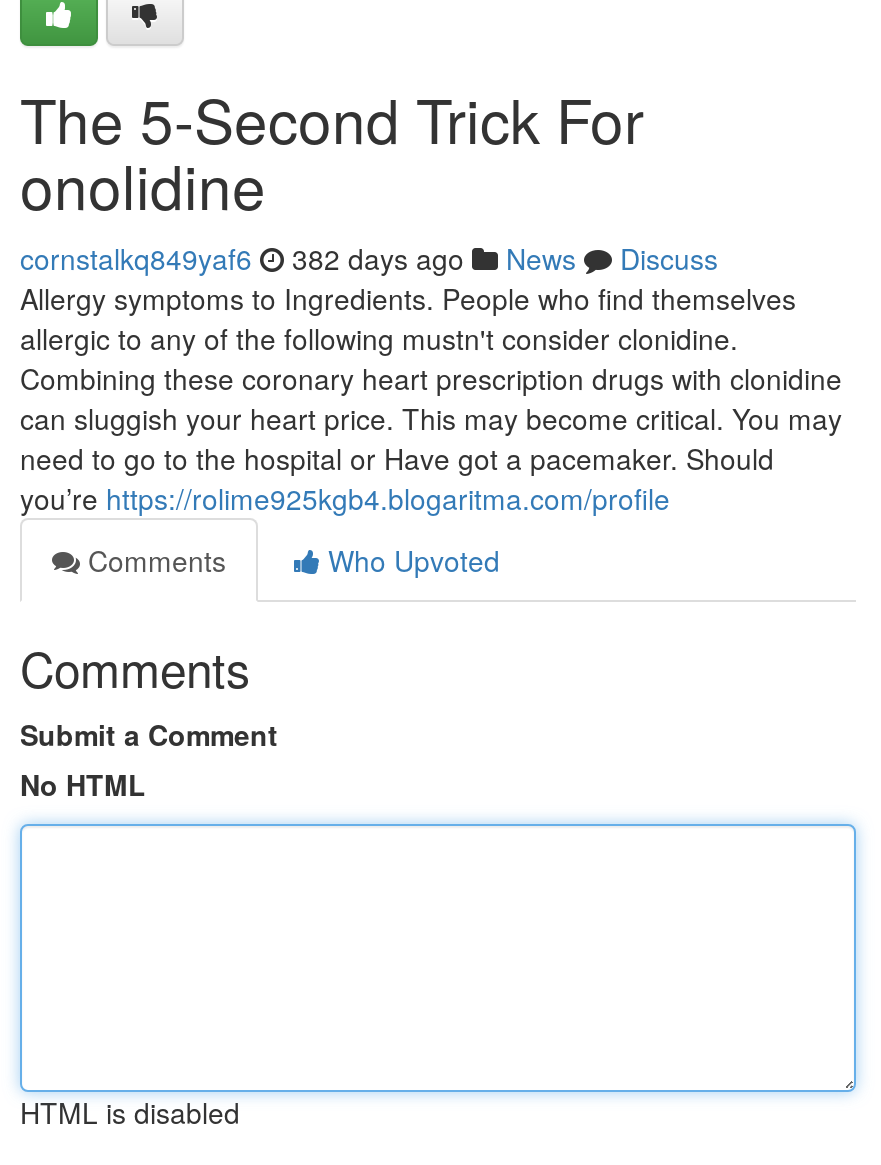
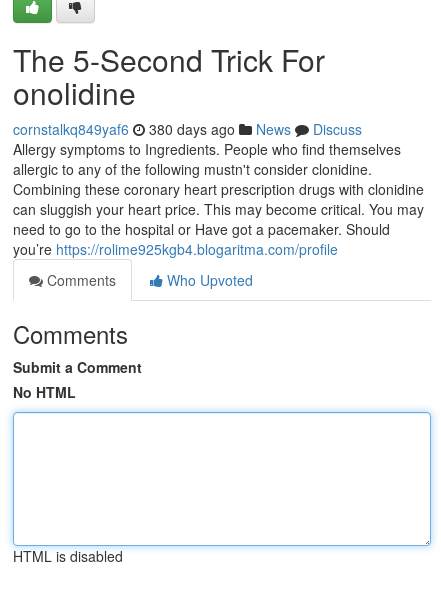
[20,238,718,278] cornstalkq849yaf6 382 days ago News Discuss -> [13,119,362,139] cornstalkq849yaf6 380 days ago News Discuss

